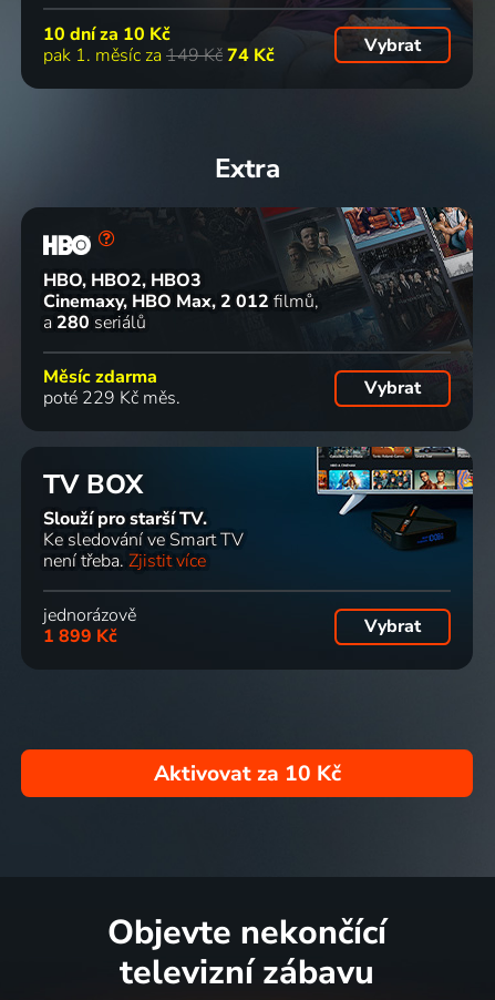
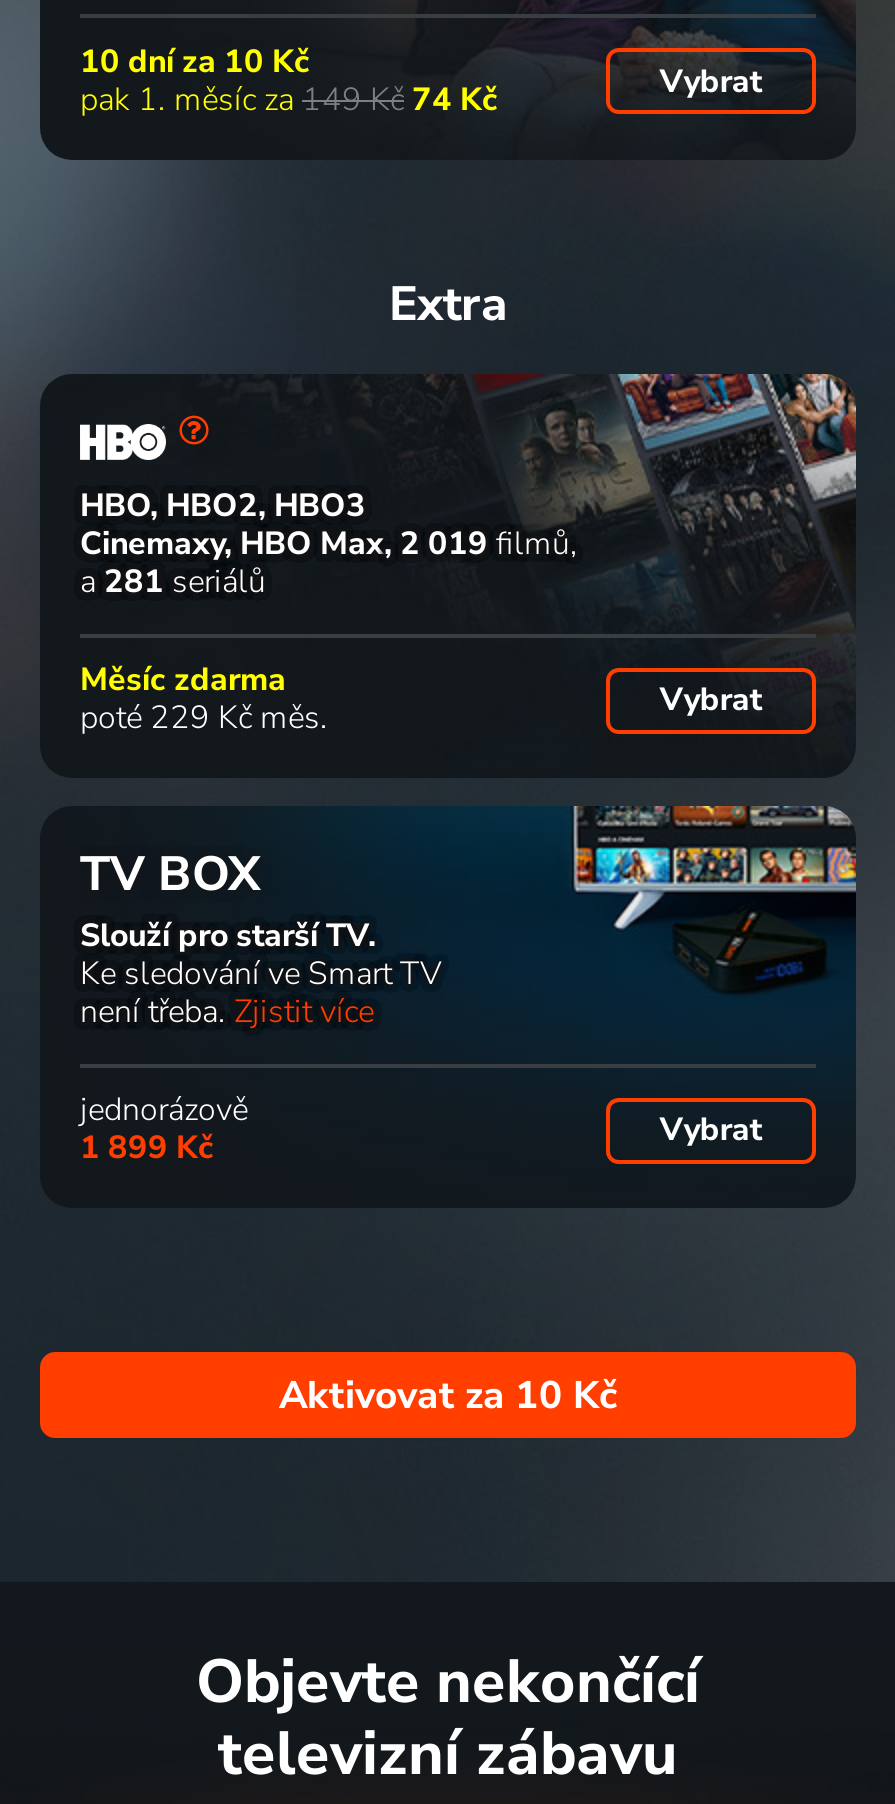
[43,289,314,314] Cinemaxy, HBO Max 2 012 filmů -> [80,522,570,566] Cinemaxy, HBO Max 2 019 filmů
[43,310,146,335] a 280 seriálů -> [80,560,266,604] a 281 seriálů

